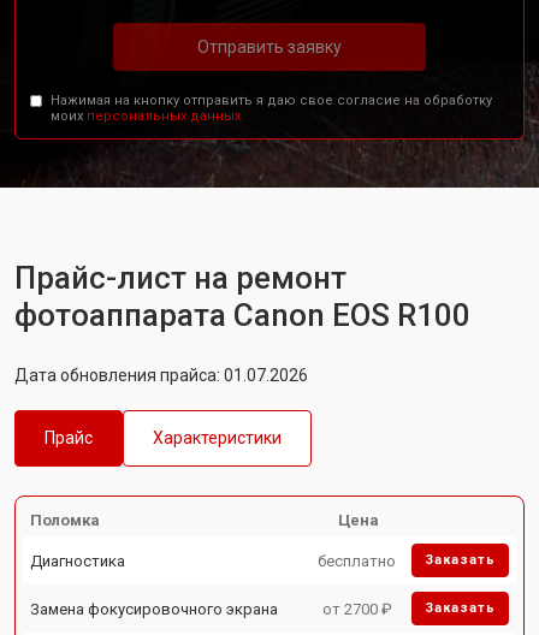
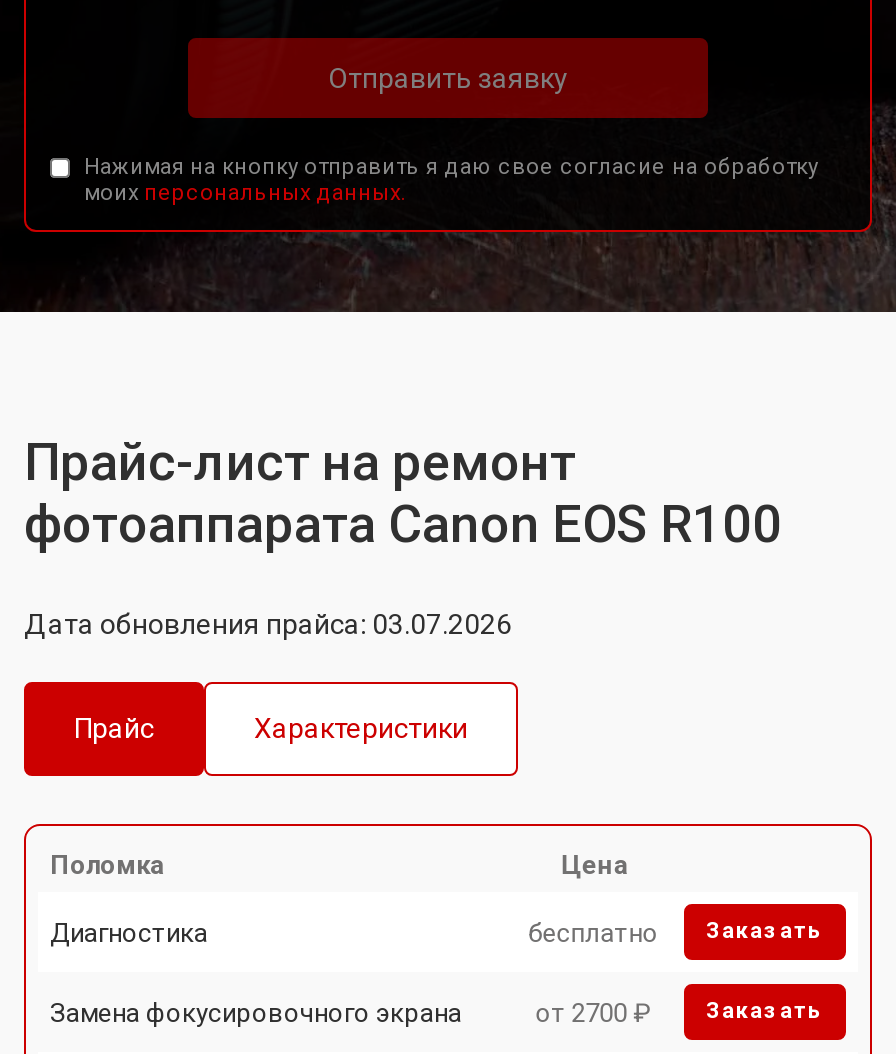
[14,366,308,385] Дата обновления прайса: 01.07.2026 -> [24,608,512,640] Дата обновления прайса: 03.07.2026

